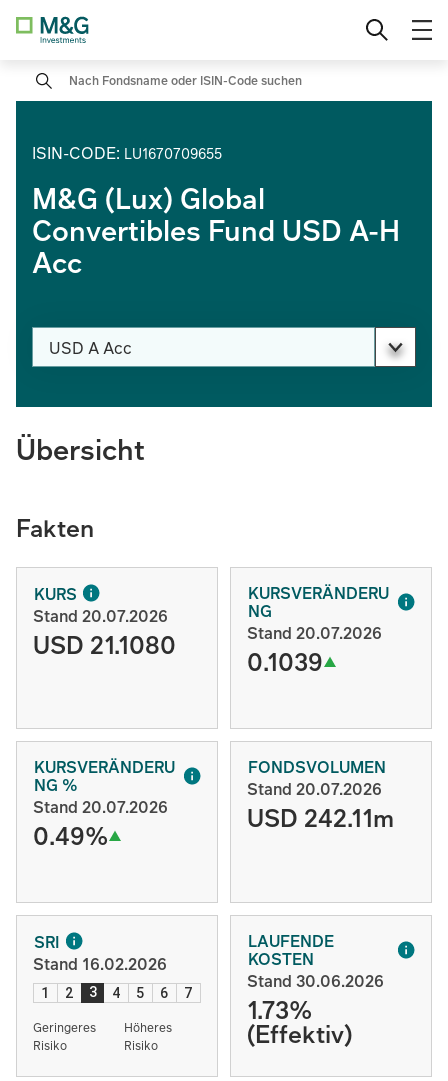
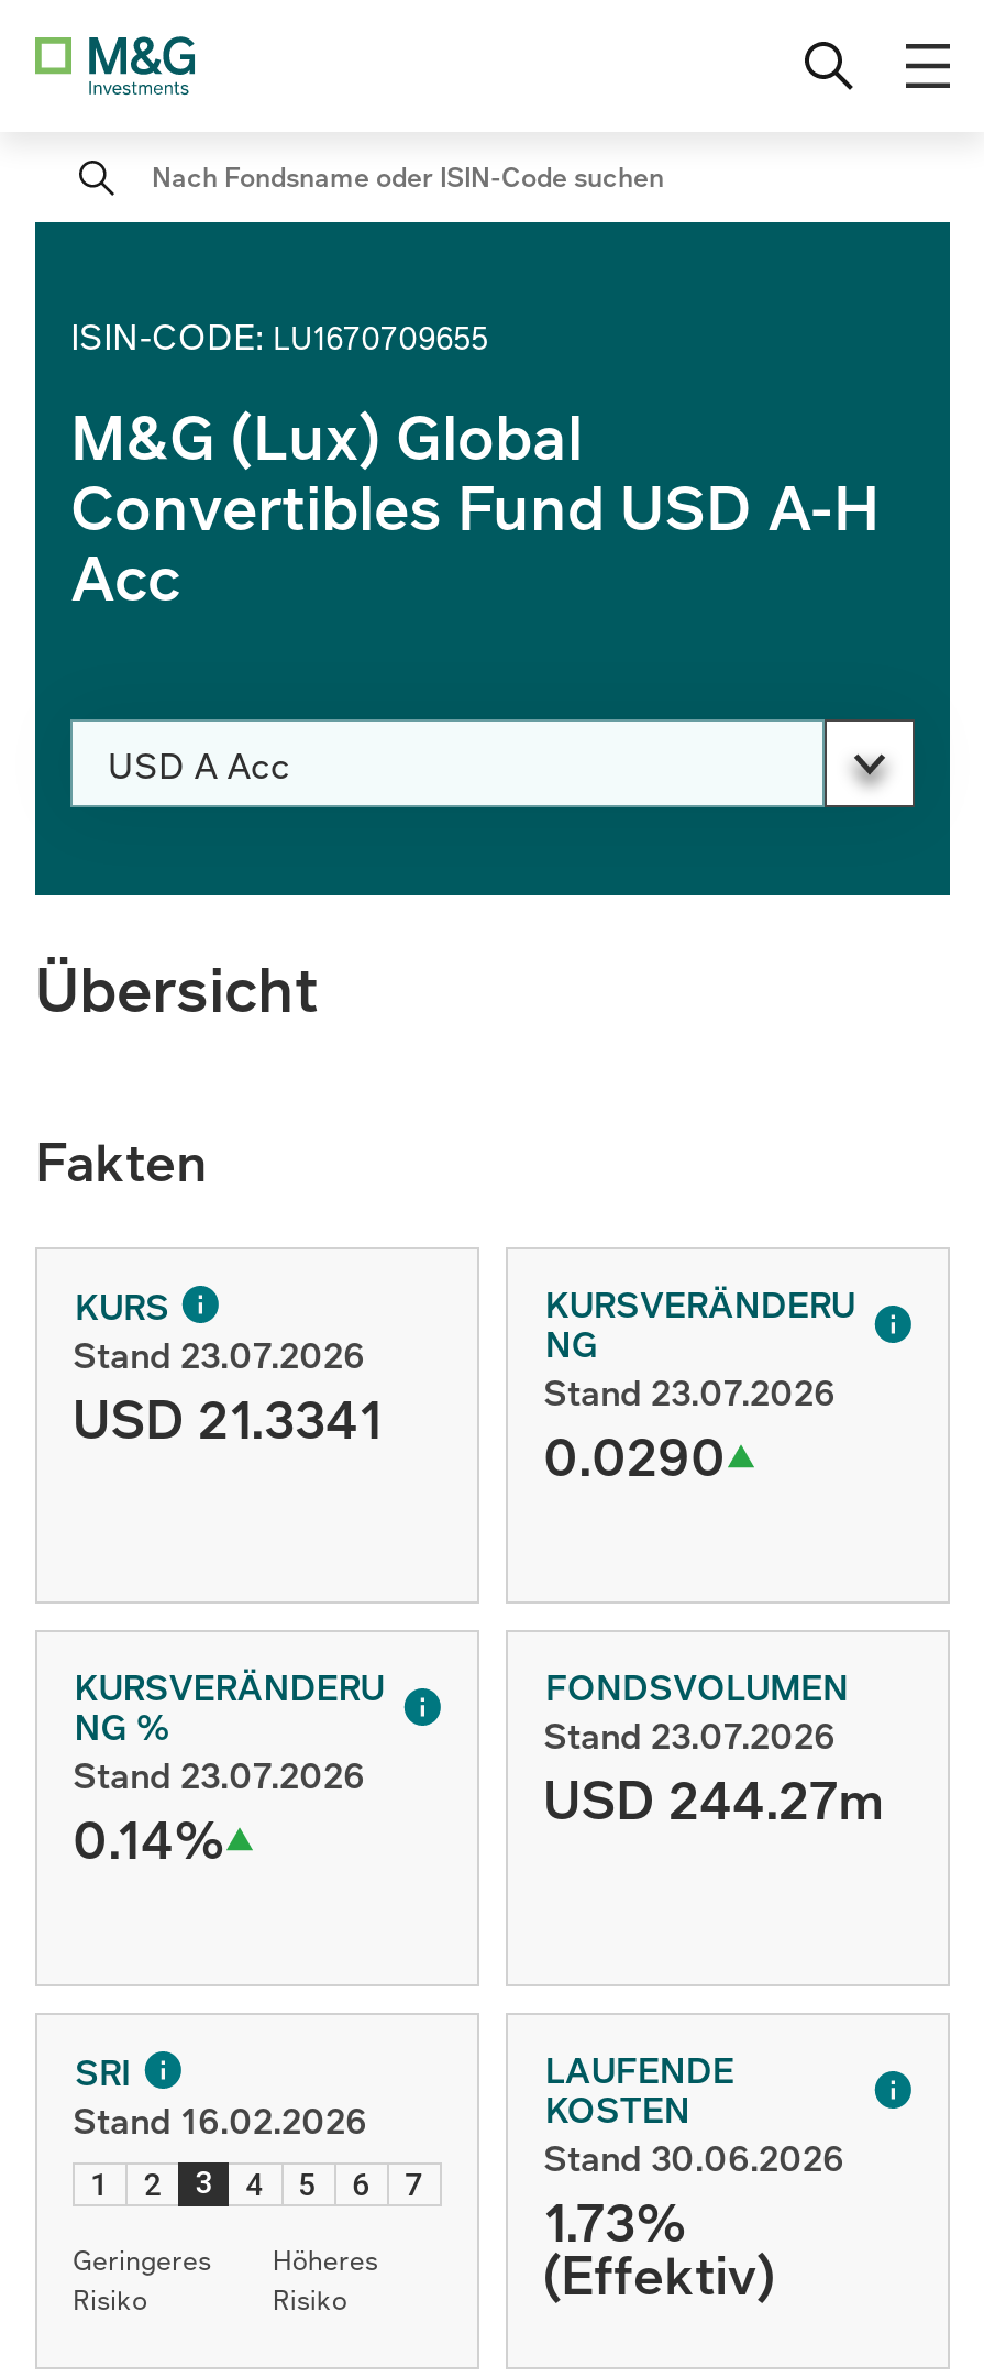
[33,605,168,627] Stand 20.07.2026 -> [73,1331,365,1379] Stand 23.07.2026
[247,622,382,644] Stand 20.07.2026 -> [543,1368,836,1417] Stand 23.07.2026
[33,628,176,661] USD 21.1080 -> [73,1381,383,1454] USD 21.3341
[247,645,323,678] 0.1039 -> [543,1419,726,1491] 0.0290
[247,778,382,800] Stand 20.07.2026 -> [543,1711,836,1760] Stand 23.07.2026
[33,796,168,818] Stand 20.07.2026 -> [73,1751,365,1799] Stand 23.07.2026
[247,801,394,834] USD 242.11m -> [543,1762,884,1835] USD 244.27m
[33,819,108,852] 0.49% -> [73,1802,224,1874] 0.14%

